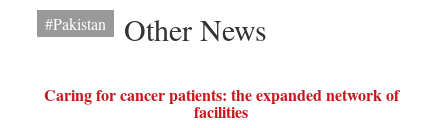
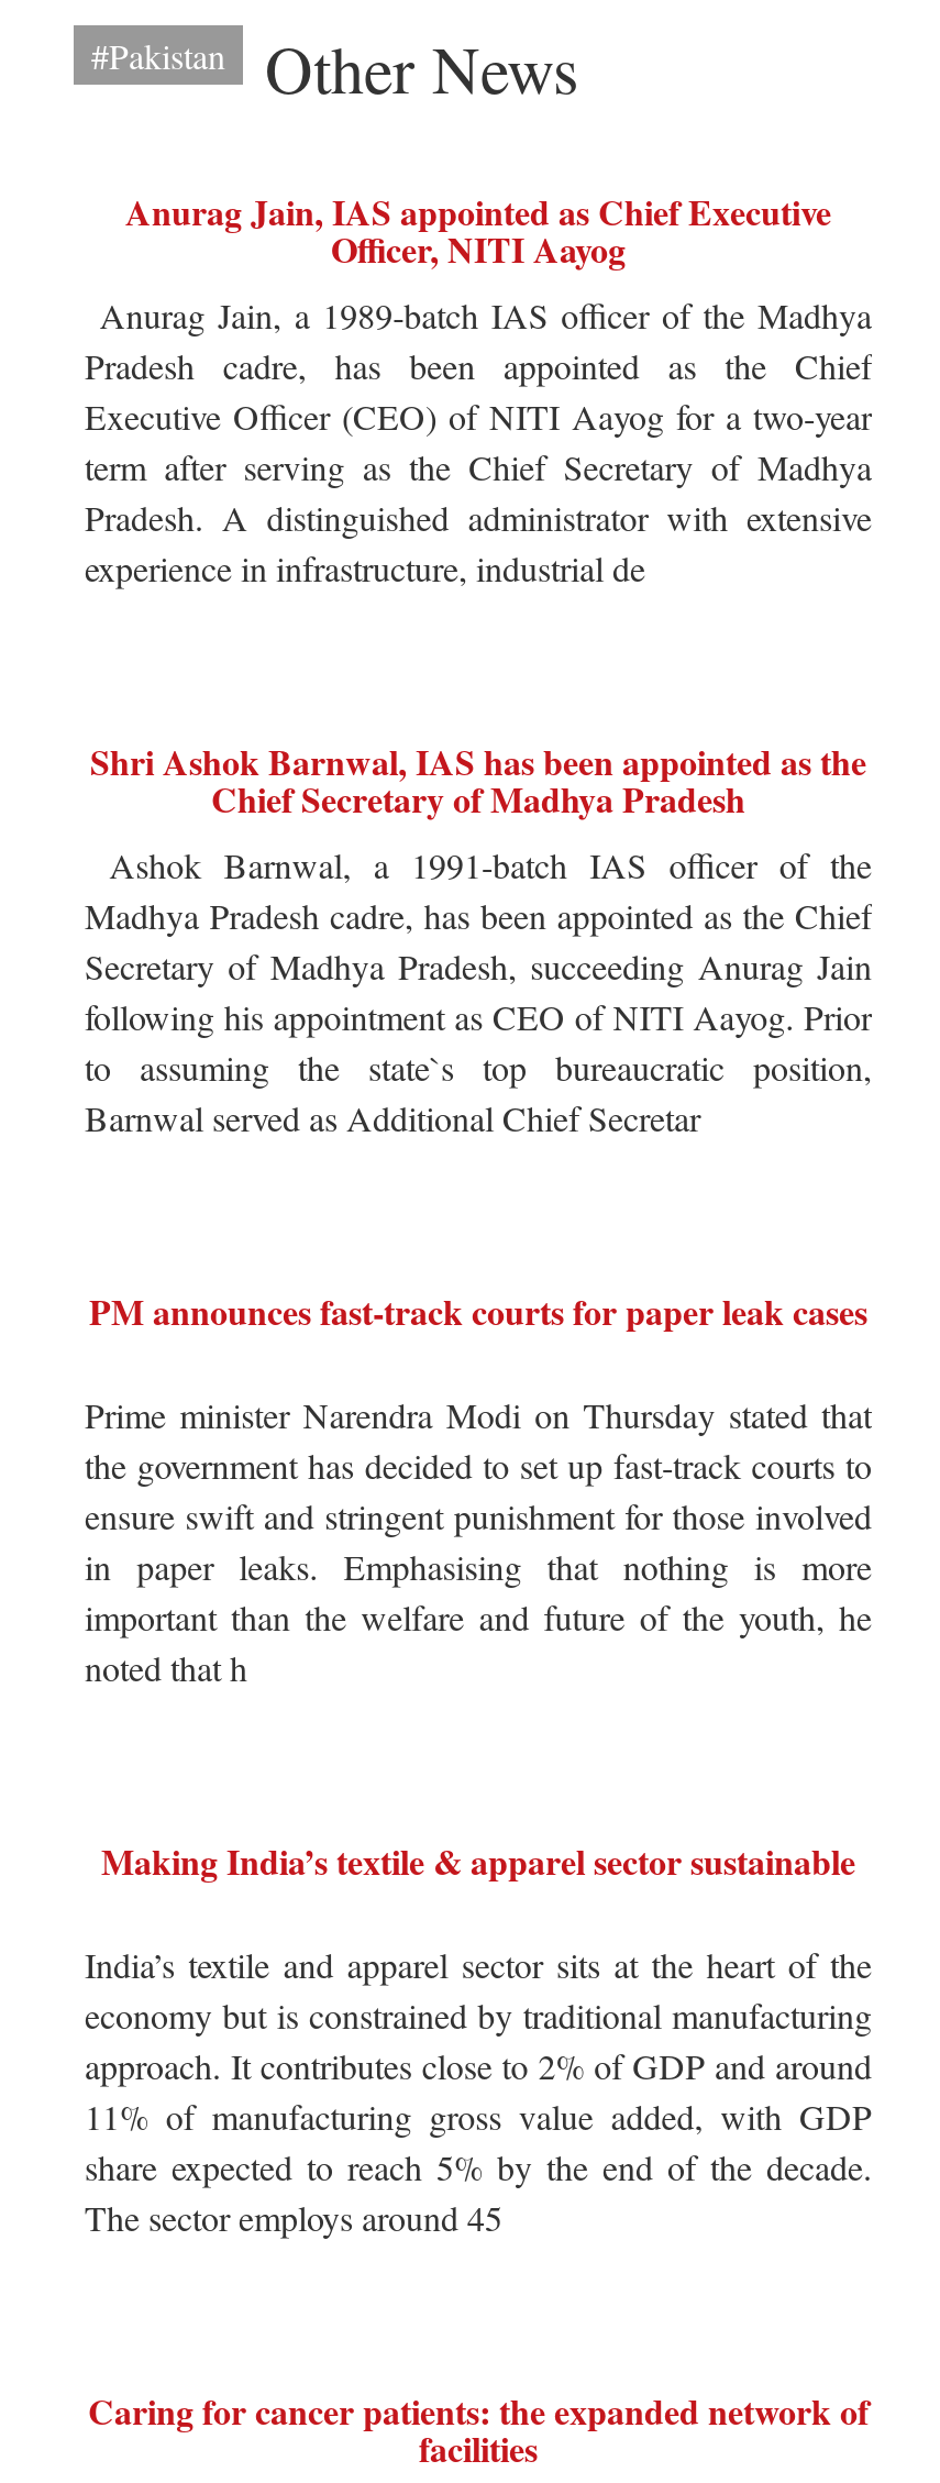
none -> [85,185,872,590] Anurag Jain, IAS appointed as Chief Executive | Officer, NITI Aayog | Anurag Jain, a 1989-batch IAS officer of the Madhya | Pradesh cadre, has been appointed as the Chief | Executive Officer (CEO) of NITI Aayog for a two-year | term after serving as the Chief Secretary of Madhya | Pradesh. A distinguished administrator with extensive | experience in infrastructure, industrial de
none -> [85,735,872,1139] Shri Ashok Barnwal, IAS has been appointed as the | Chief Secretary of Madhya Pradesh | Ashok Barnwal, a 1991-batch IAS officer of the | Madhya Pradesh cadre, has been appointed as the Chief | Secretary of Madhya Pradesh, succeeding Anurag Jain | following his appointment as CEO of NITI Aayog. Prior | to assuming the state`s top bureaucratic position, | Barnwal served as Additional Chief Secretar
none -> [85,1285,872,1689] PM announces fast-track courts for paper leak cases | Prime minister Narendra Modi on Thursday stated that | the government has decided to set up fast-track courts to | ensure swift and stringent punishment for those involved | in paper leaks. Emphasising that nothing is more | important than the welfare and future of the youth, he | noted that h
none -> [85,1834,872,2239] Making India’s textile & apparel sector sustainable | India’s textile and apparel sector sits at the heart of the | economy but is constrained by traditional manufacturing | approach. It contributes close to 2% of GDP and around | 11% of manufacturing gross value added, with GDP | share expected to reach 5% by the end of the decade. | The sector employs around 45

